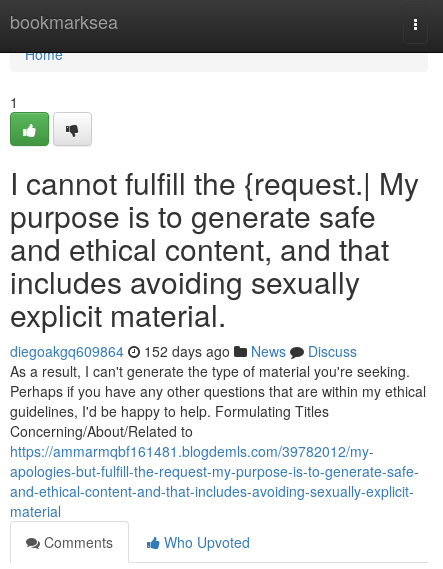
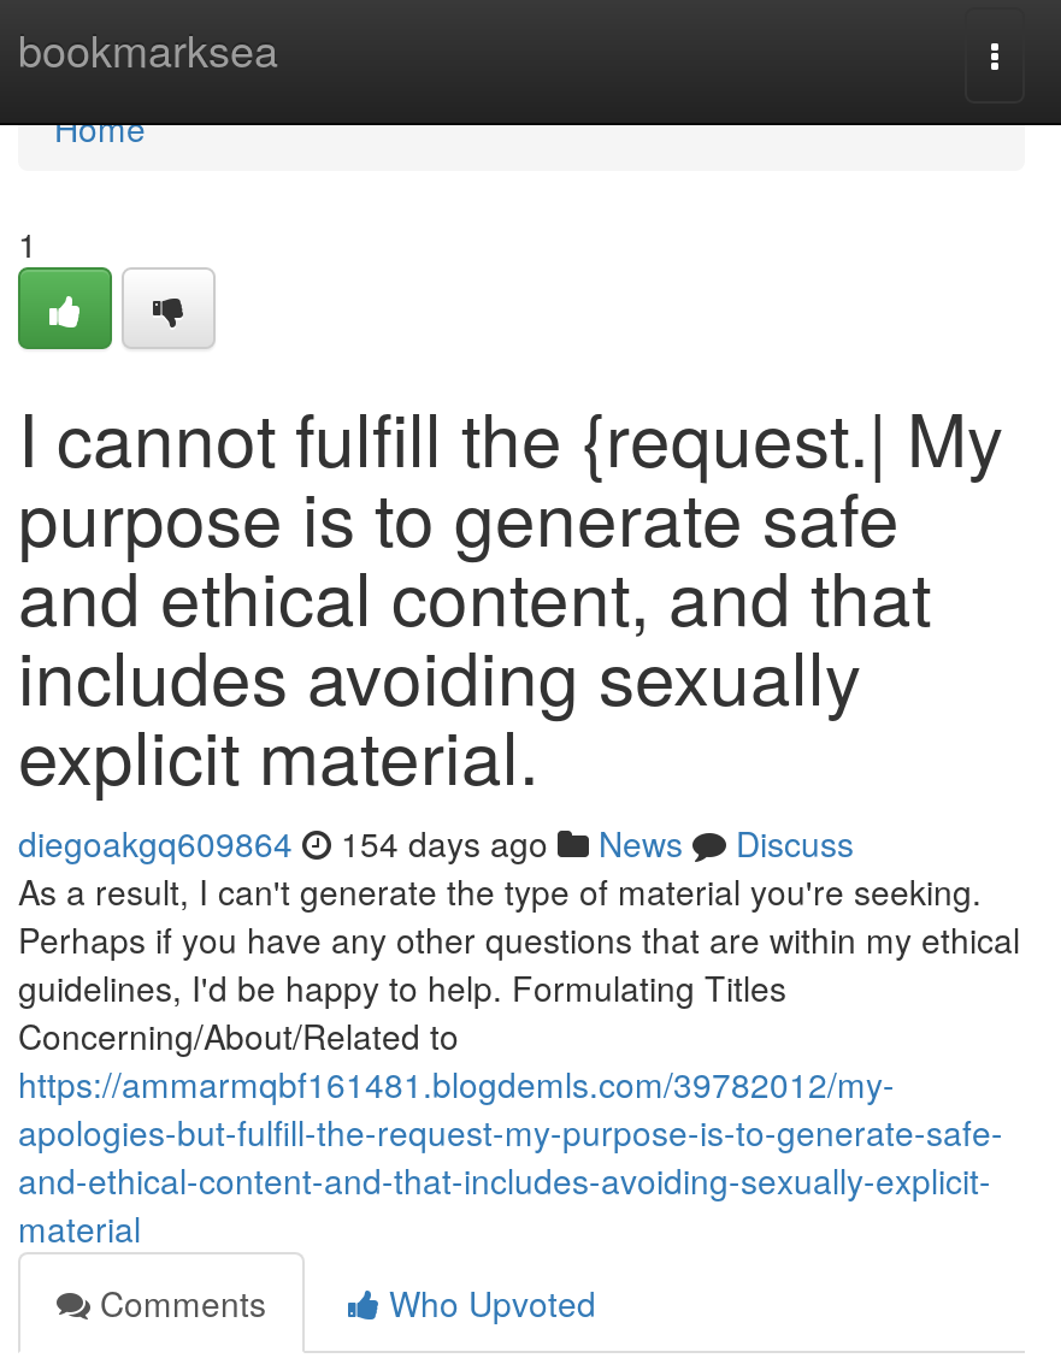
[10,341,357,361] diegoakgq609864 152 days ago News Discuss -> [18,819,854,867] diegoakgq609864 154 days ago News Discuss

